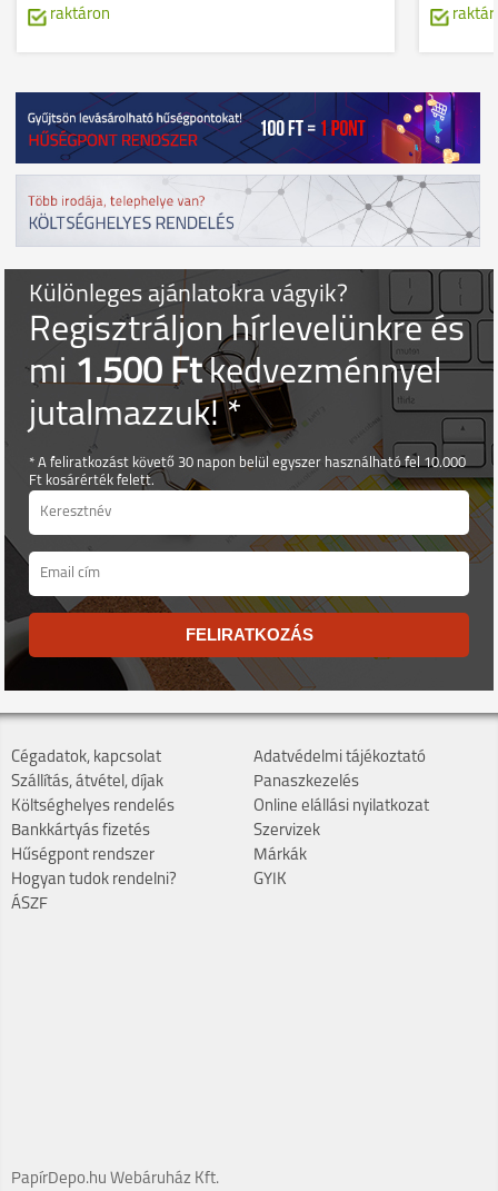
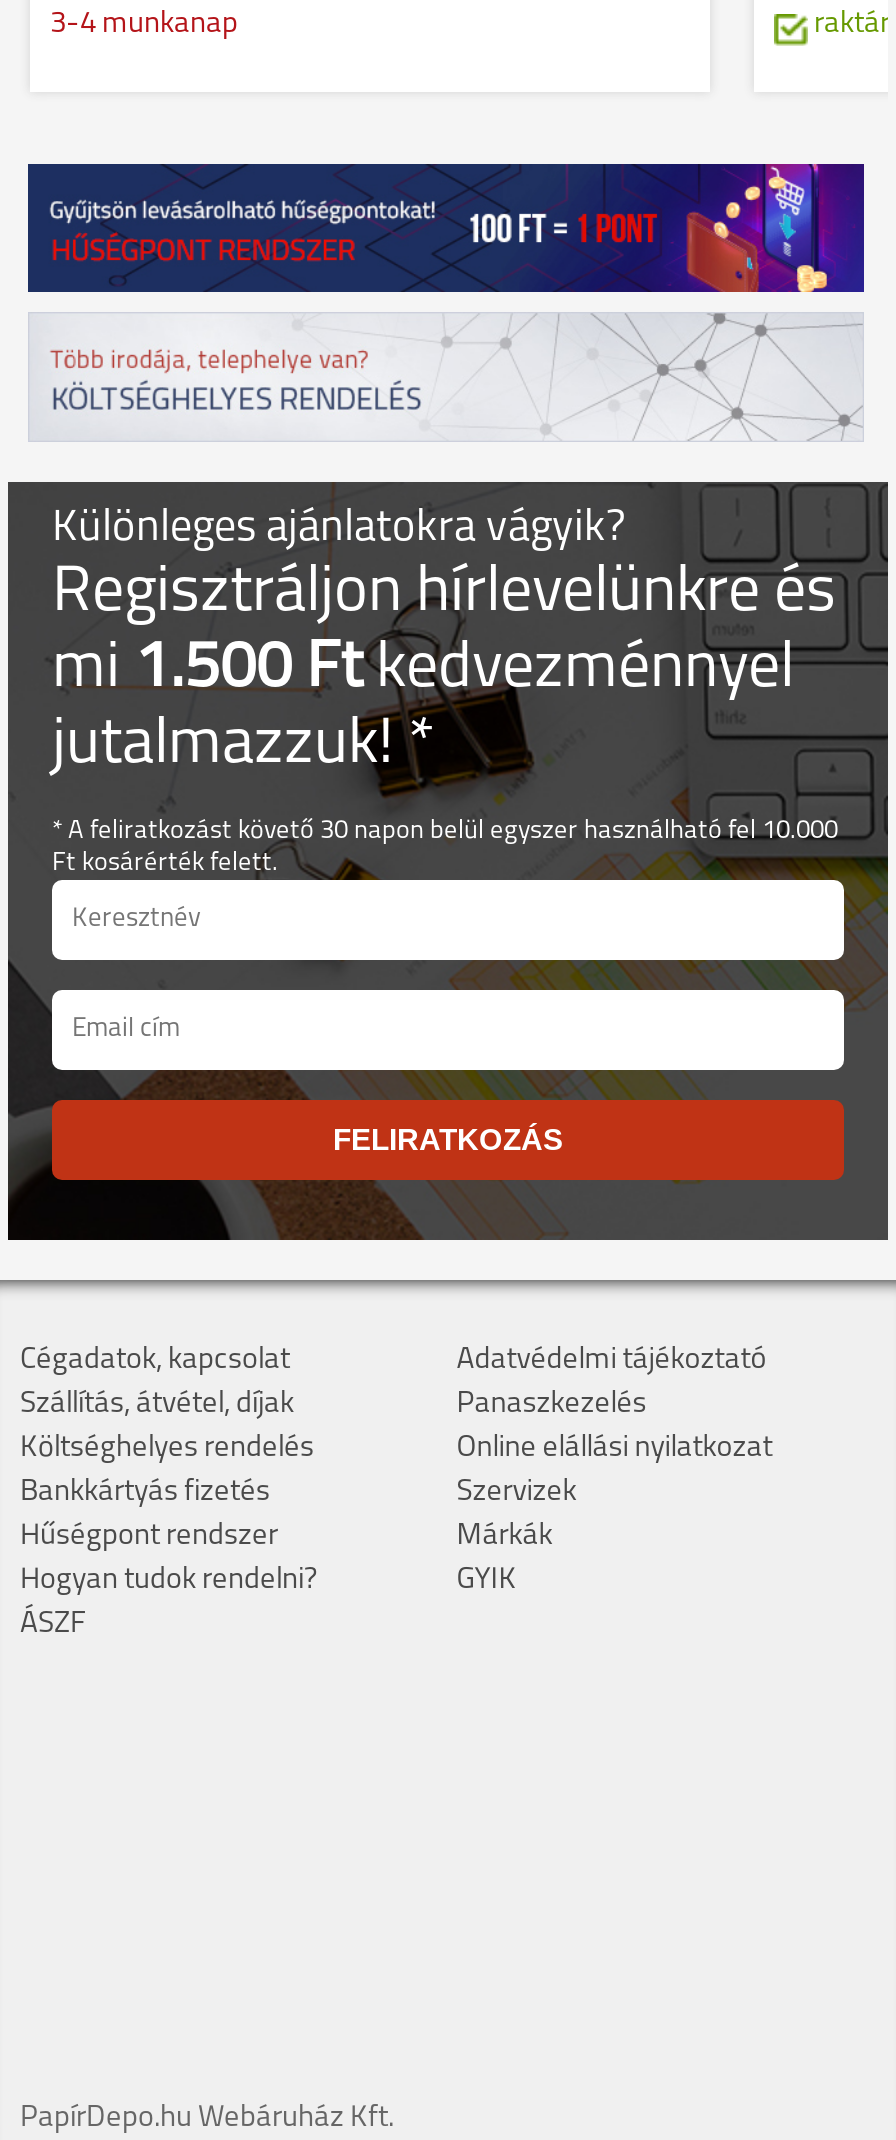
[50,7,110,23] raktáron -> [50,10,238,40] 3-4 munkanap

